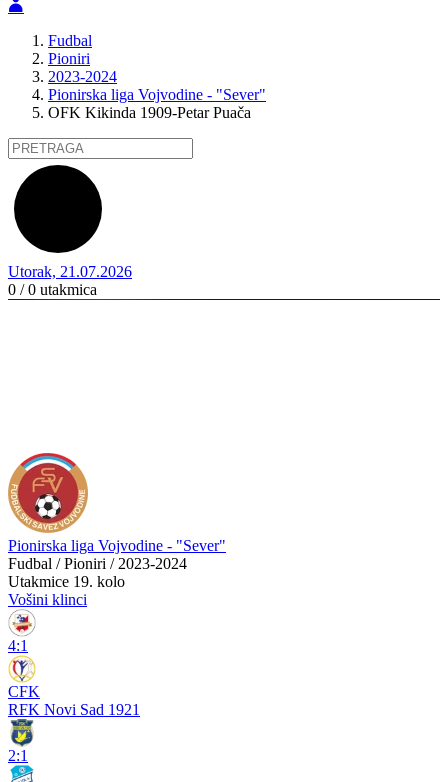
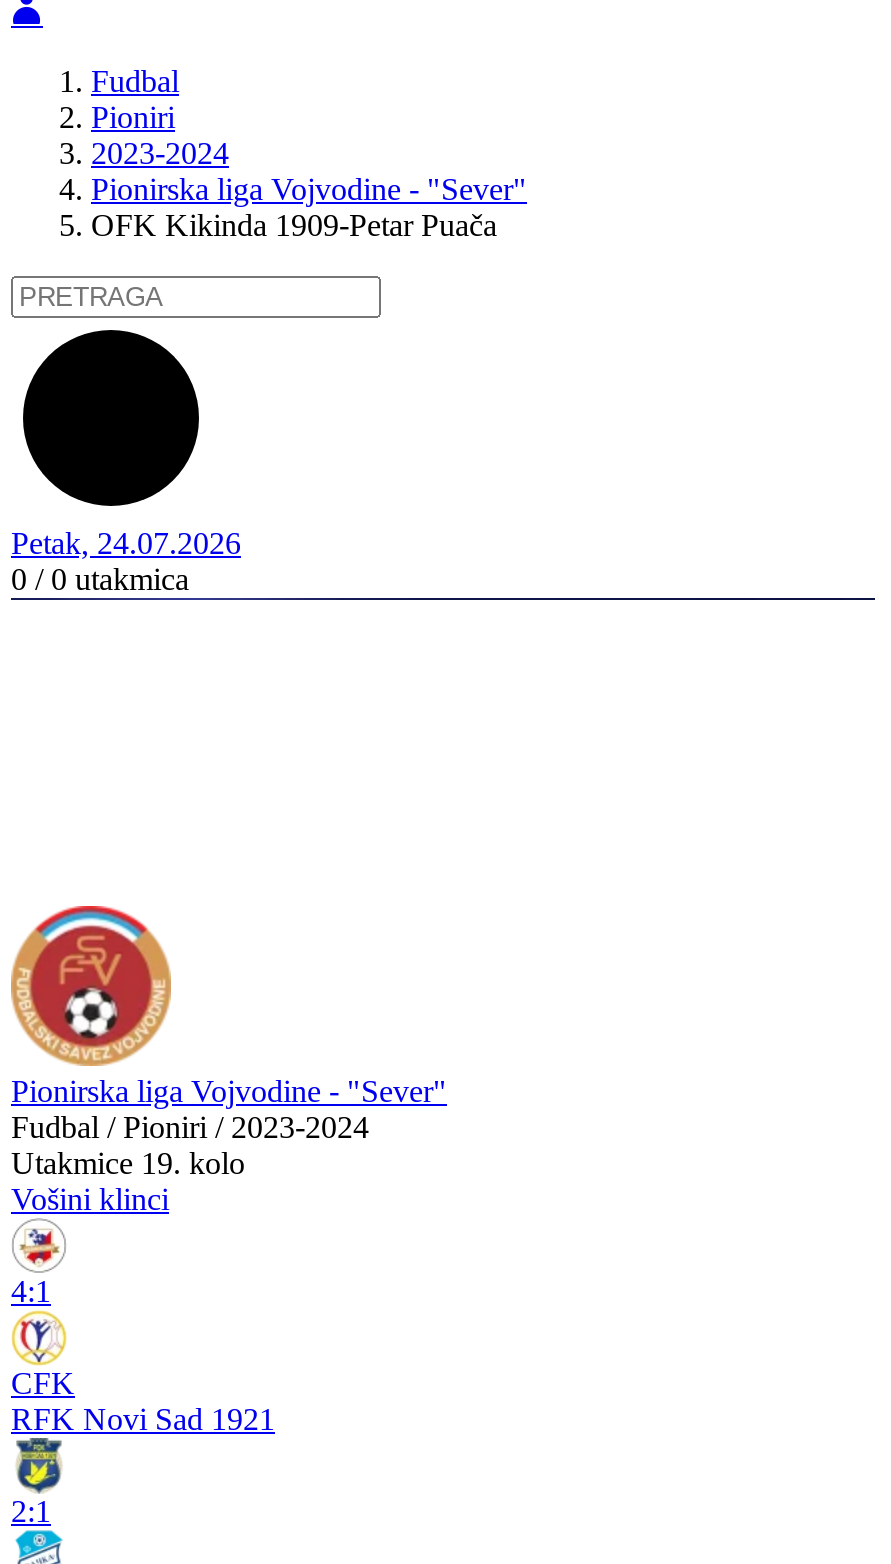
[8,263,132,280] Utorak, 21.07.2026 -> [11,526,241,560] Petak, 24.07.2026

